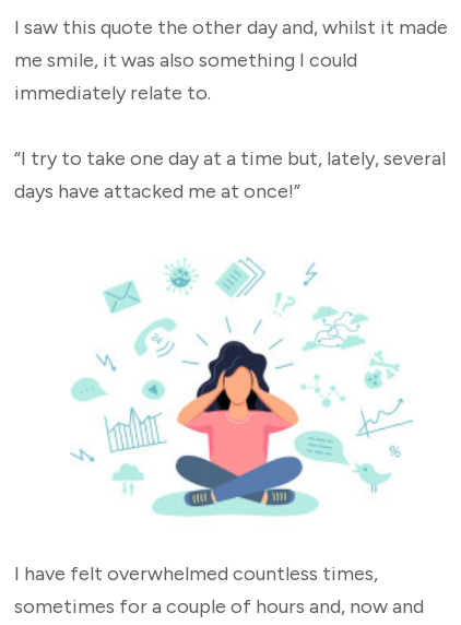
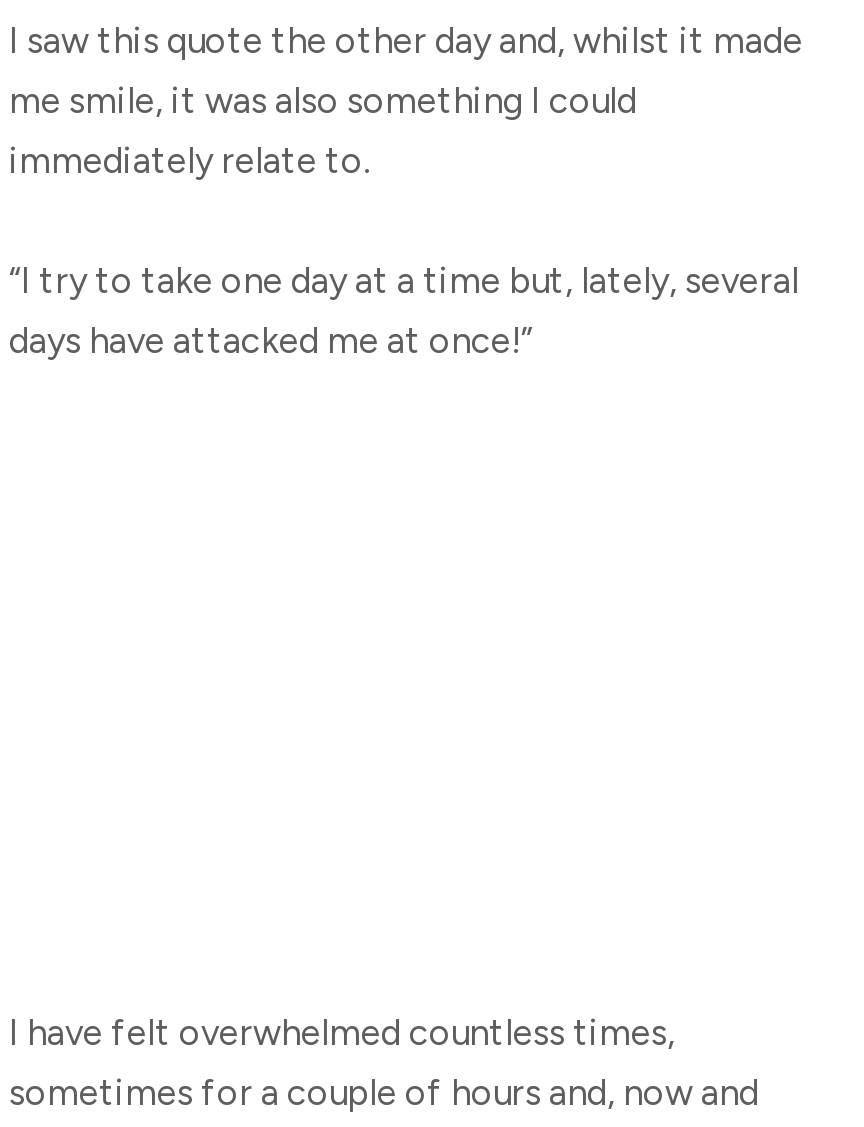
[70,257,413,517] [image] -> none

